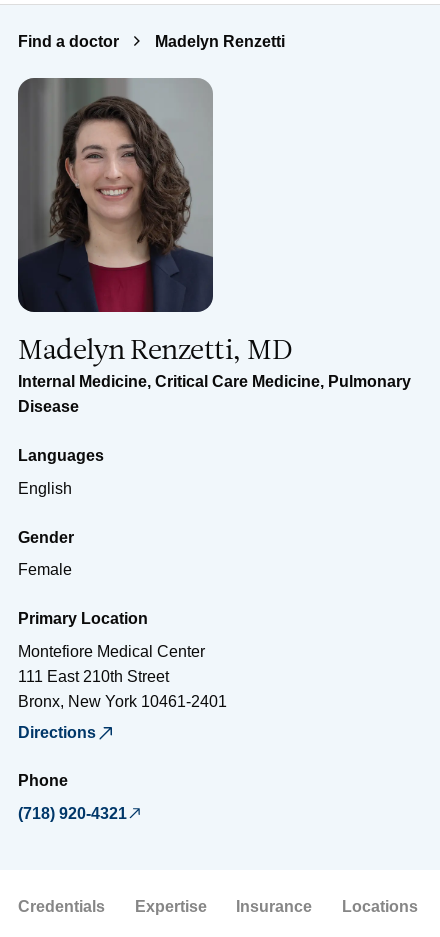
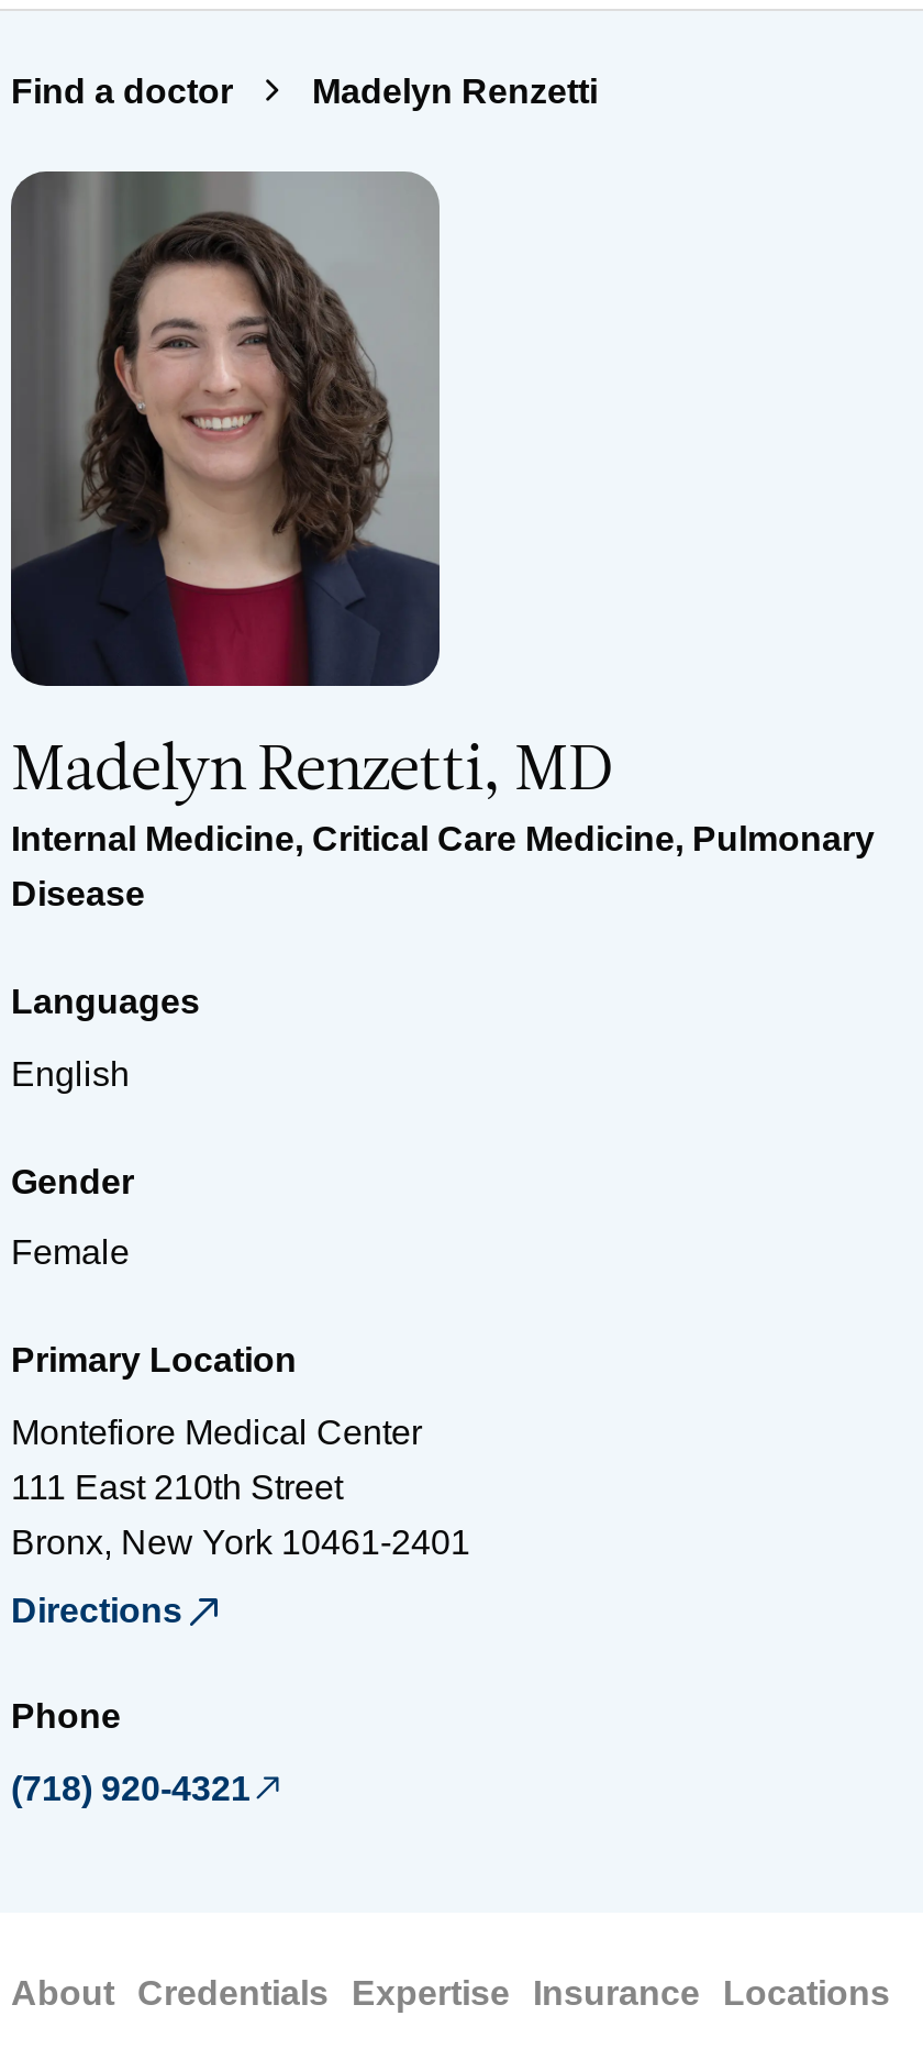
none -> [11,1973,114,2011] About

